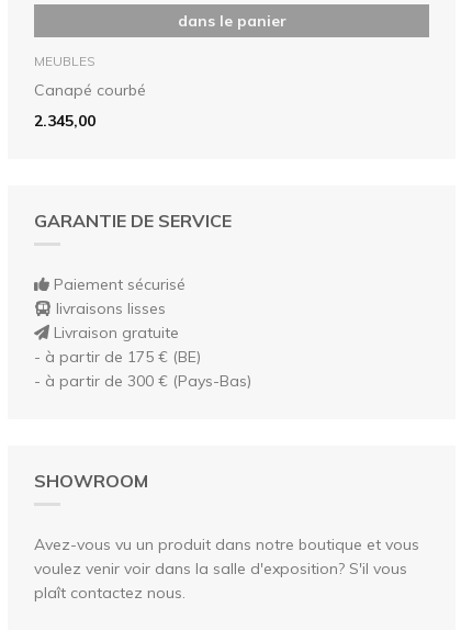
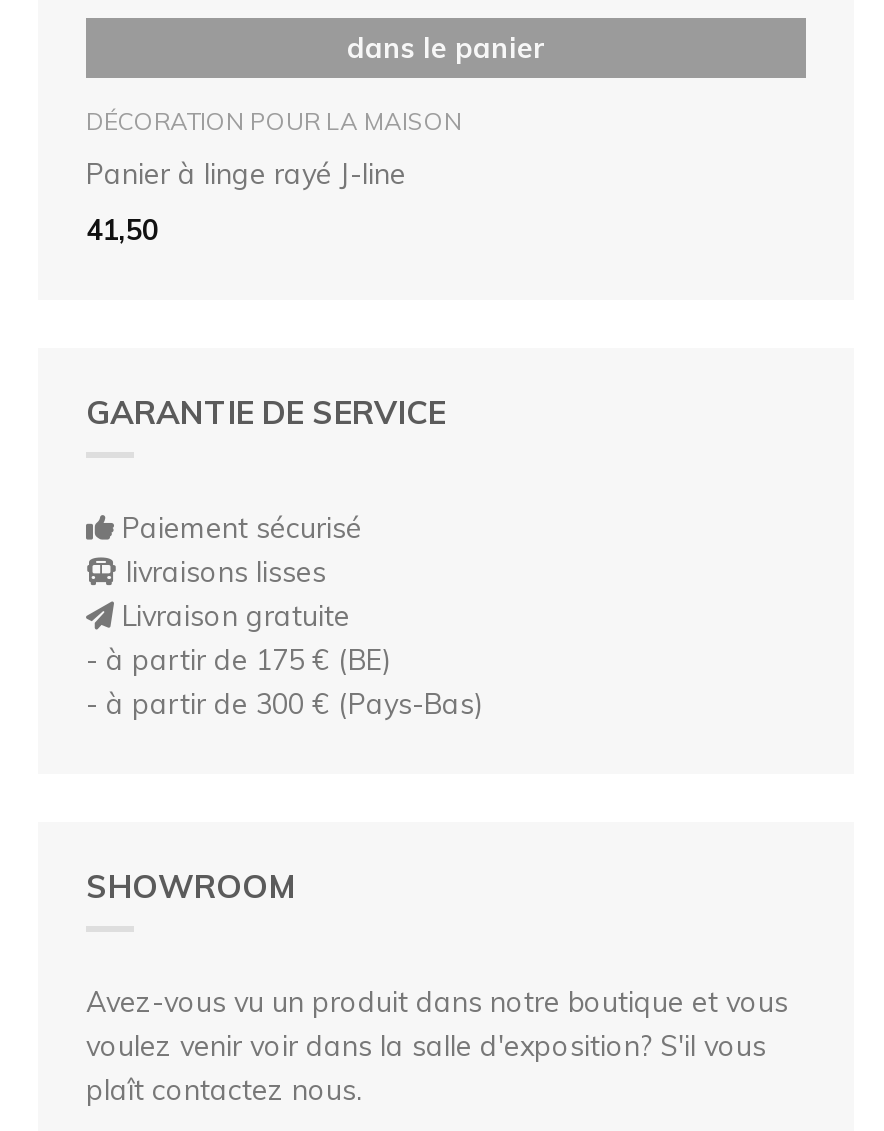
[34,52,95,69] MEUBLES -> [86,105,462,135] DÉCORATION POUR LA MAISON
[34,80,146,99] Canapé courbé -> [86,155,406,191] Panier à linge rayé J-line
[34,110,95,130] 2.345,00 -> [86,211,158,247] 41,50

